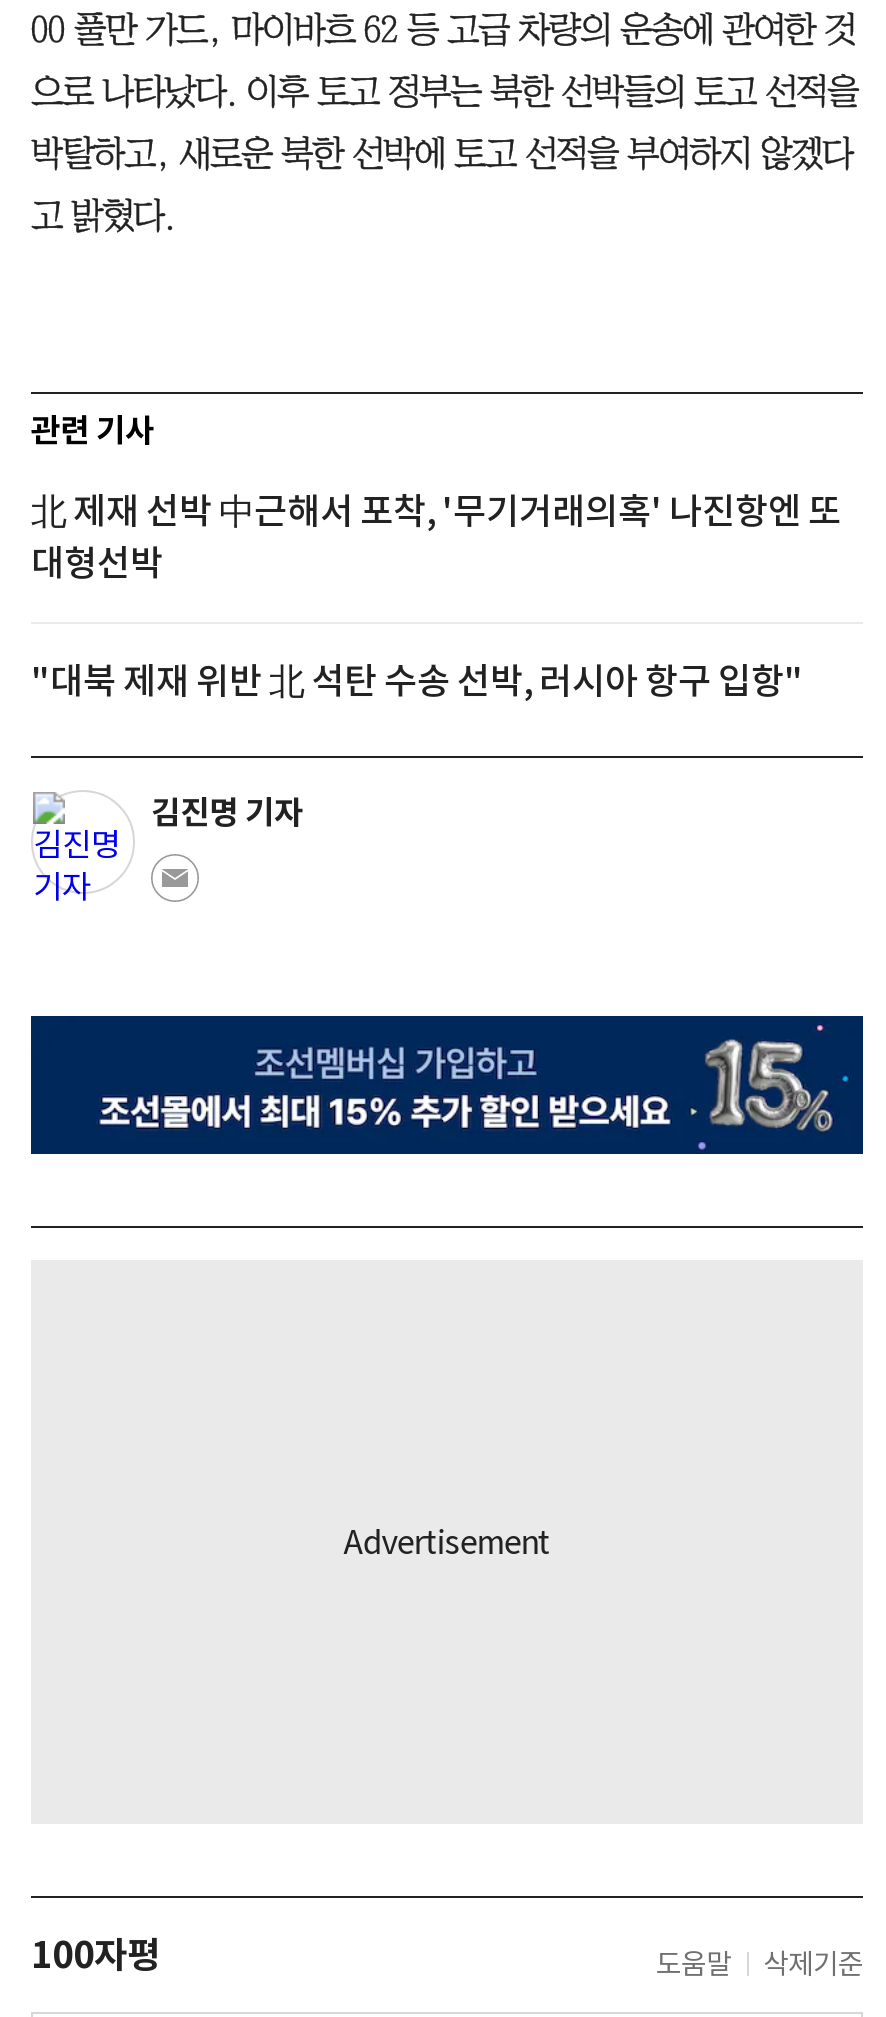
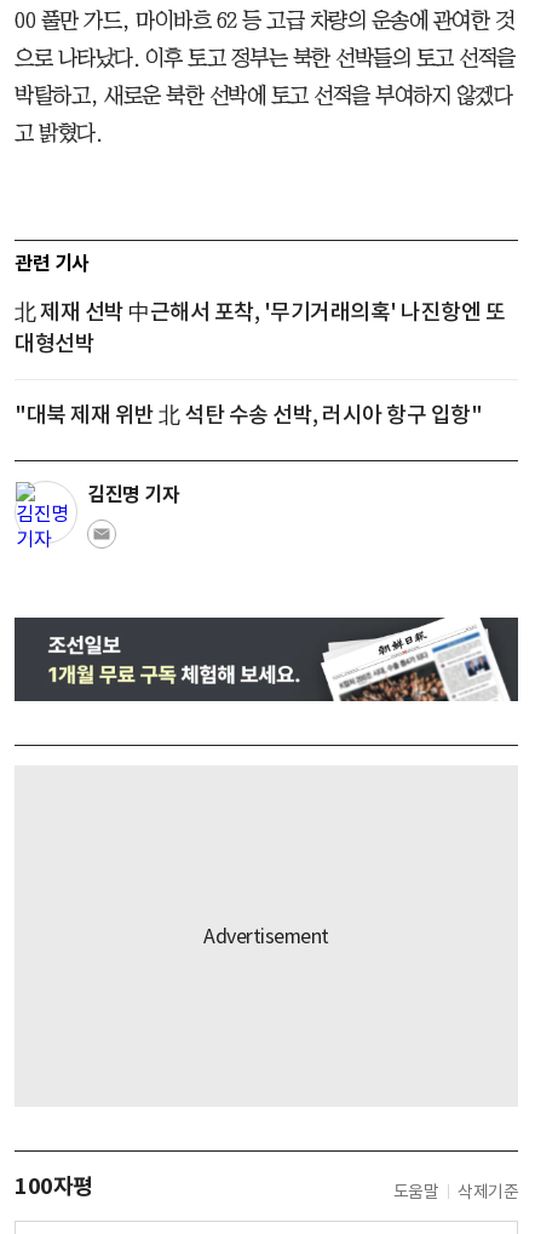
[31,1014,863,1156] [image] -> [15,616,518,702] [image]

